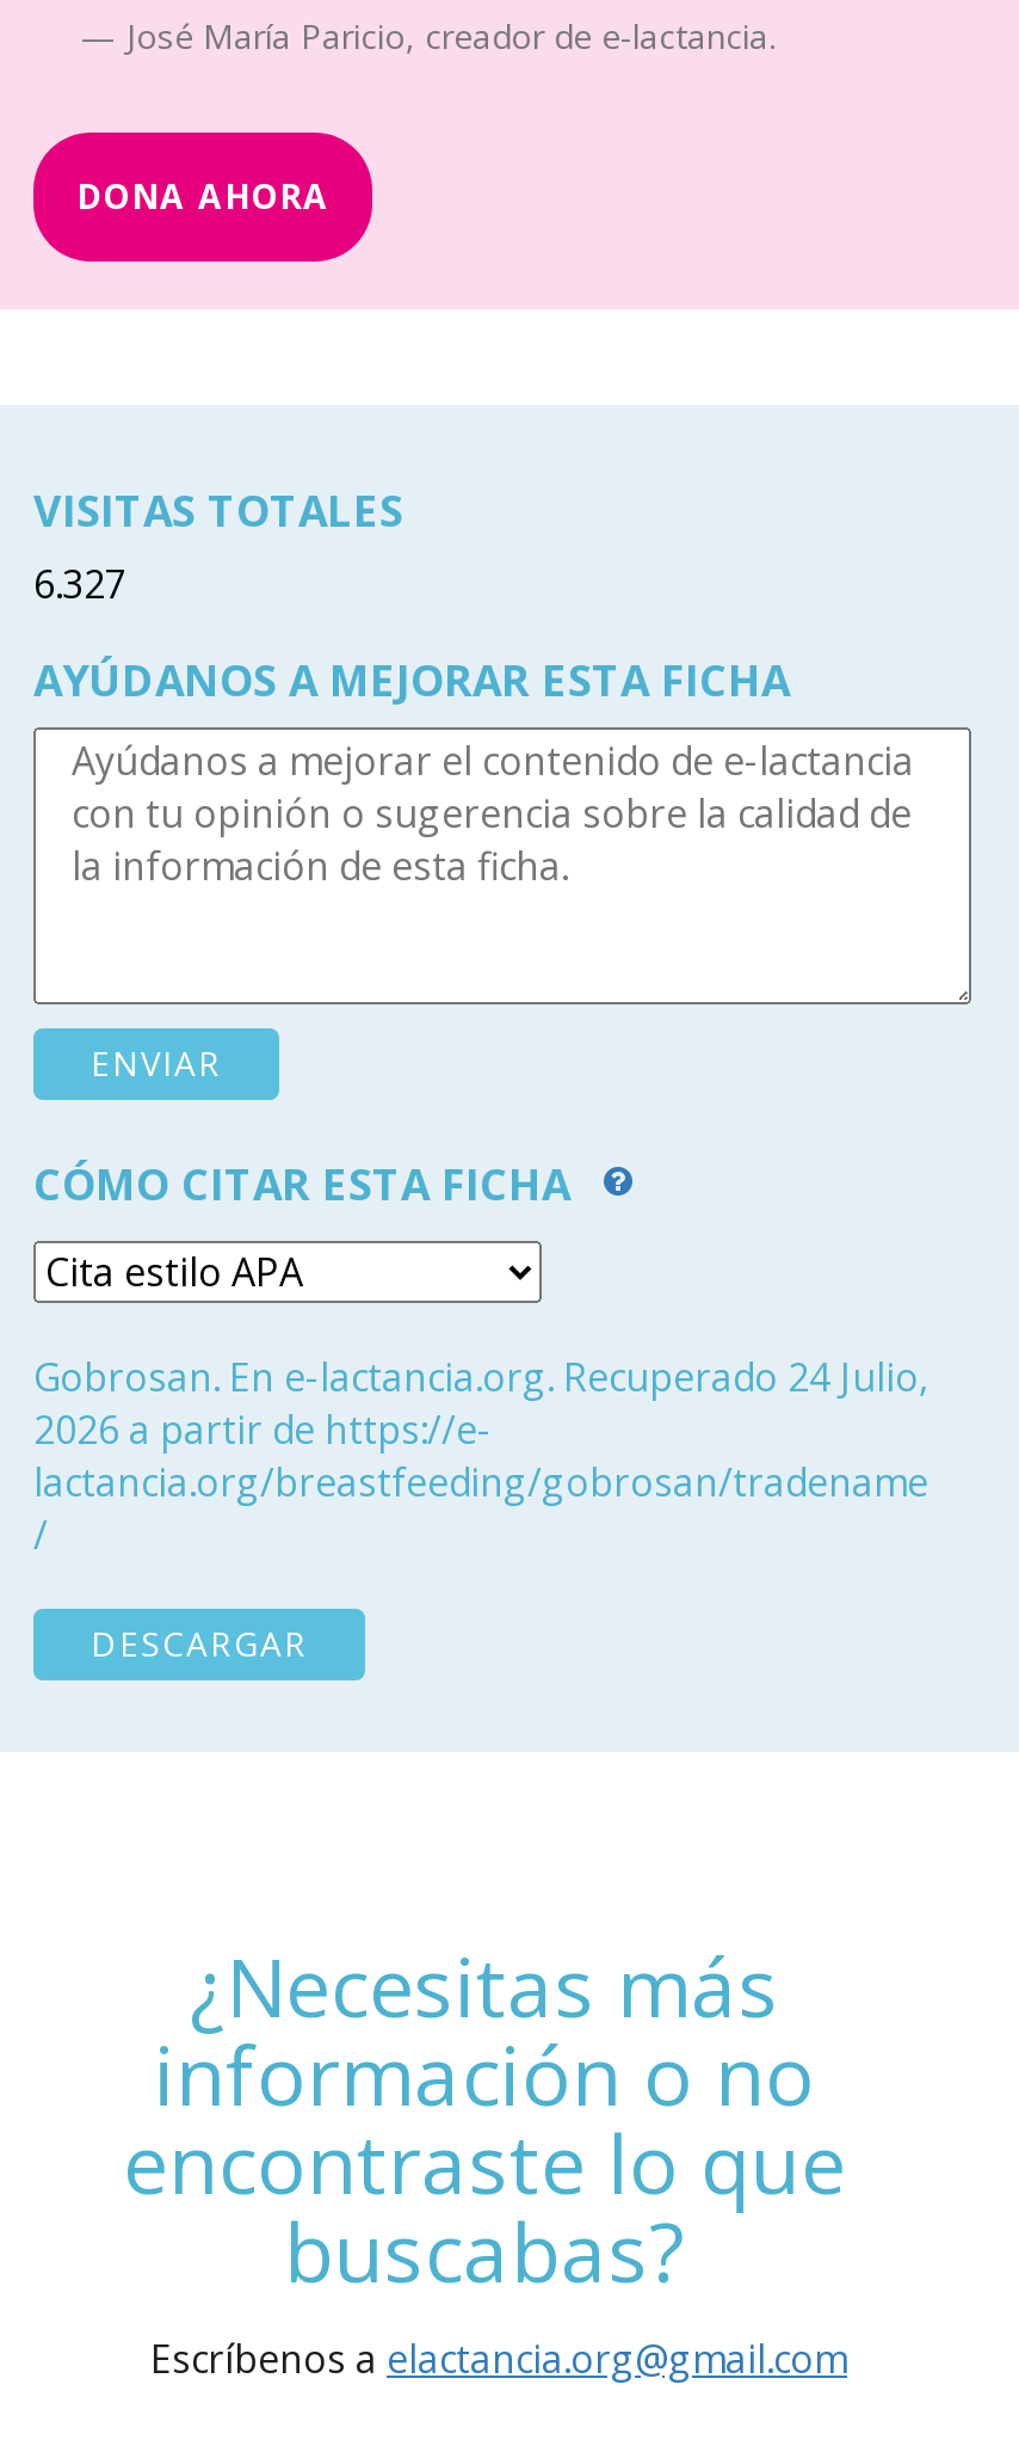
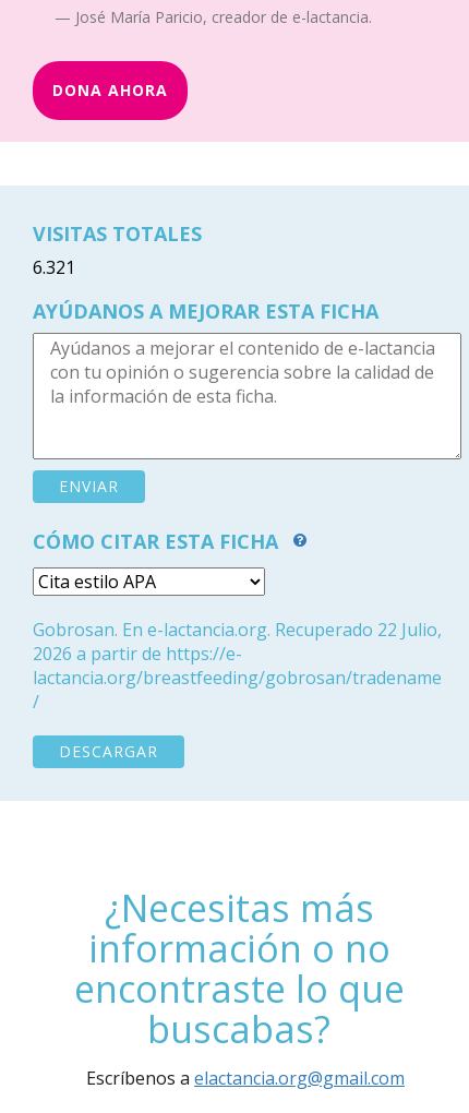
[33,558,126,610] 6.327 -> [33,255,75,279] 6.321
[33,1351,928,1403] Gobrosan. En e-lactancia.org. Recuperado 24 Julio, -> [33,618,442,642] Gobrosan. En e-lactancia.org. Recuperado 22 Julio,

